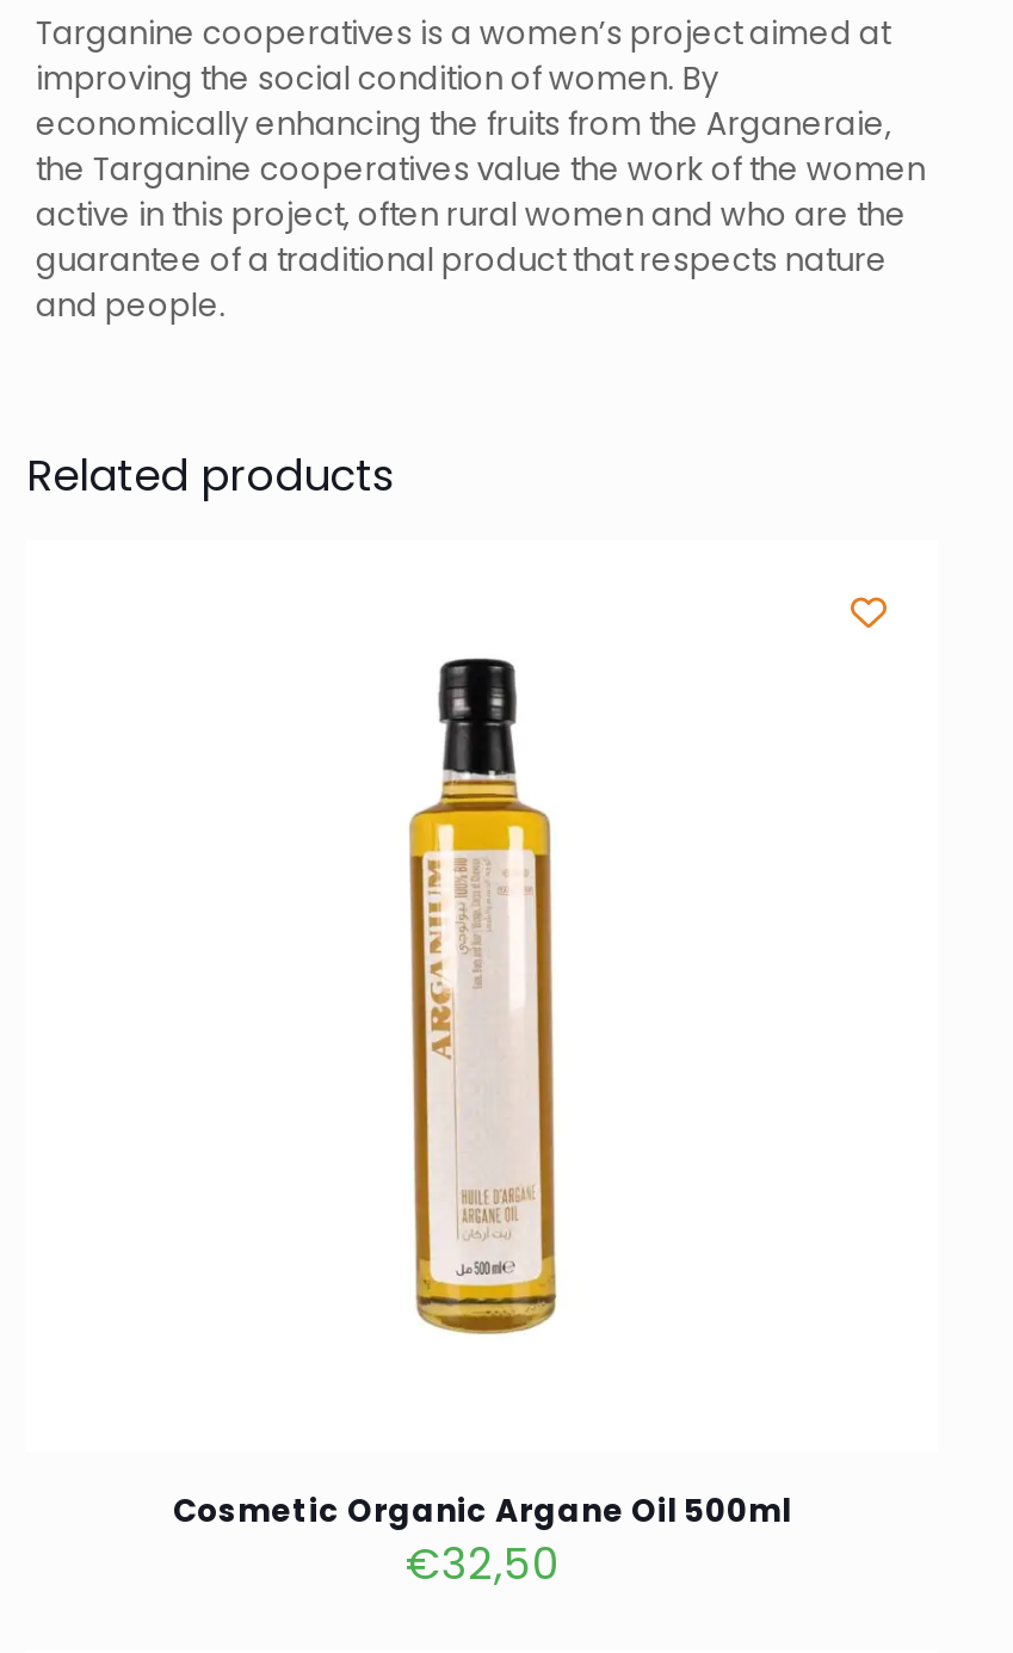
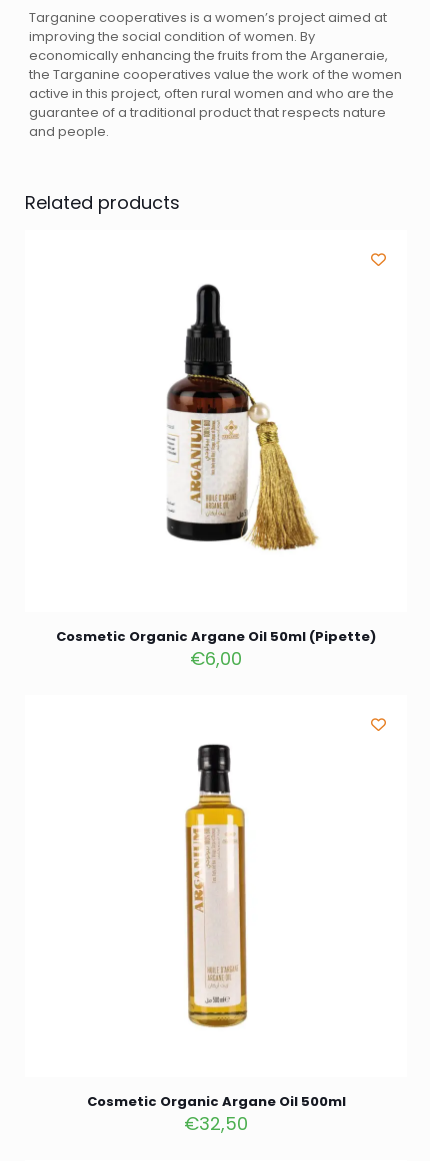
none -> [56,627,376,671] Cosmetic Organic Argane Oil 50ml (Pipette) | €6,00
none -> [166,283,318,551] [image]

